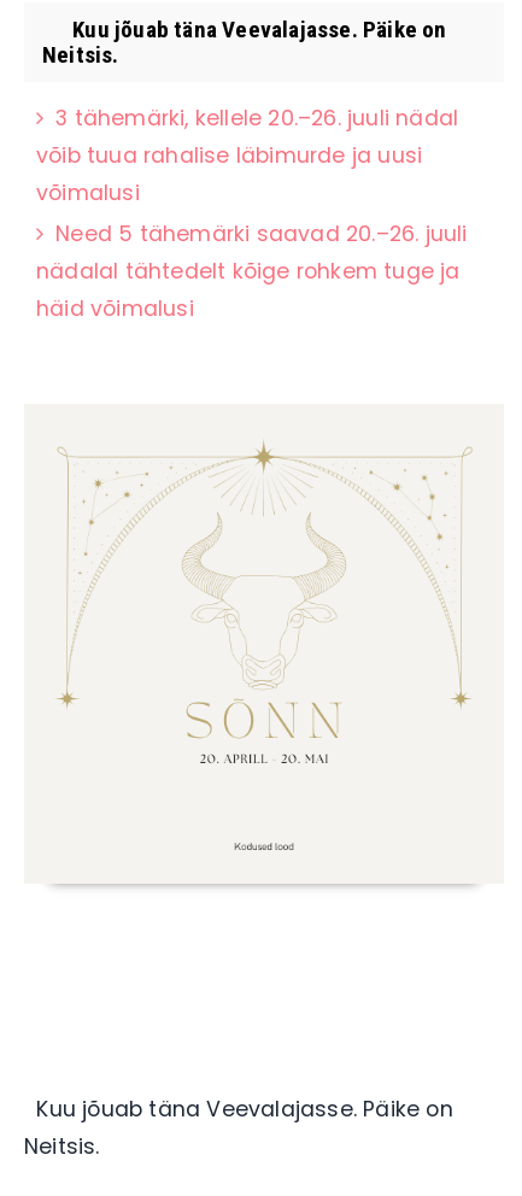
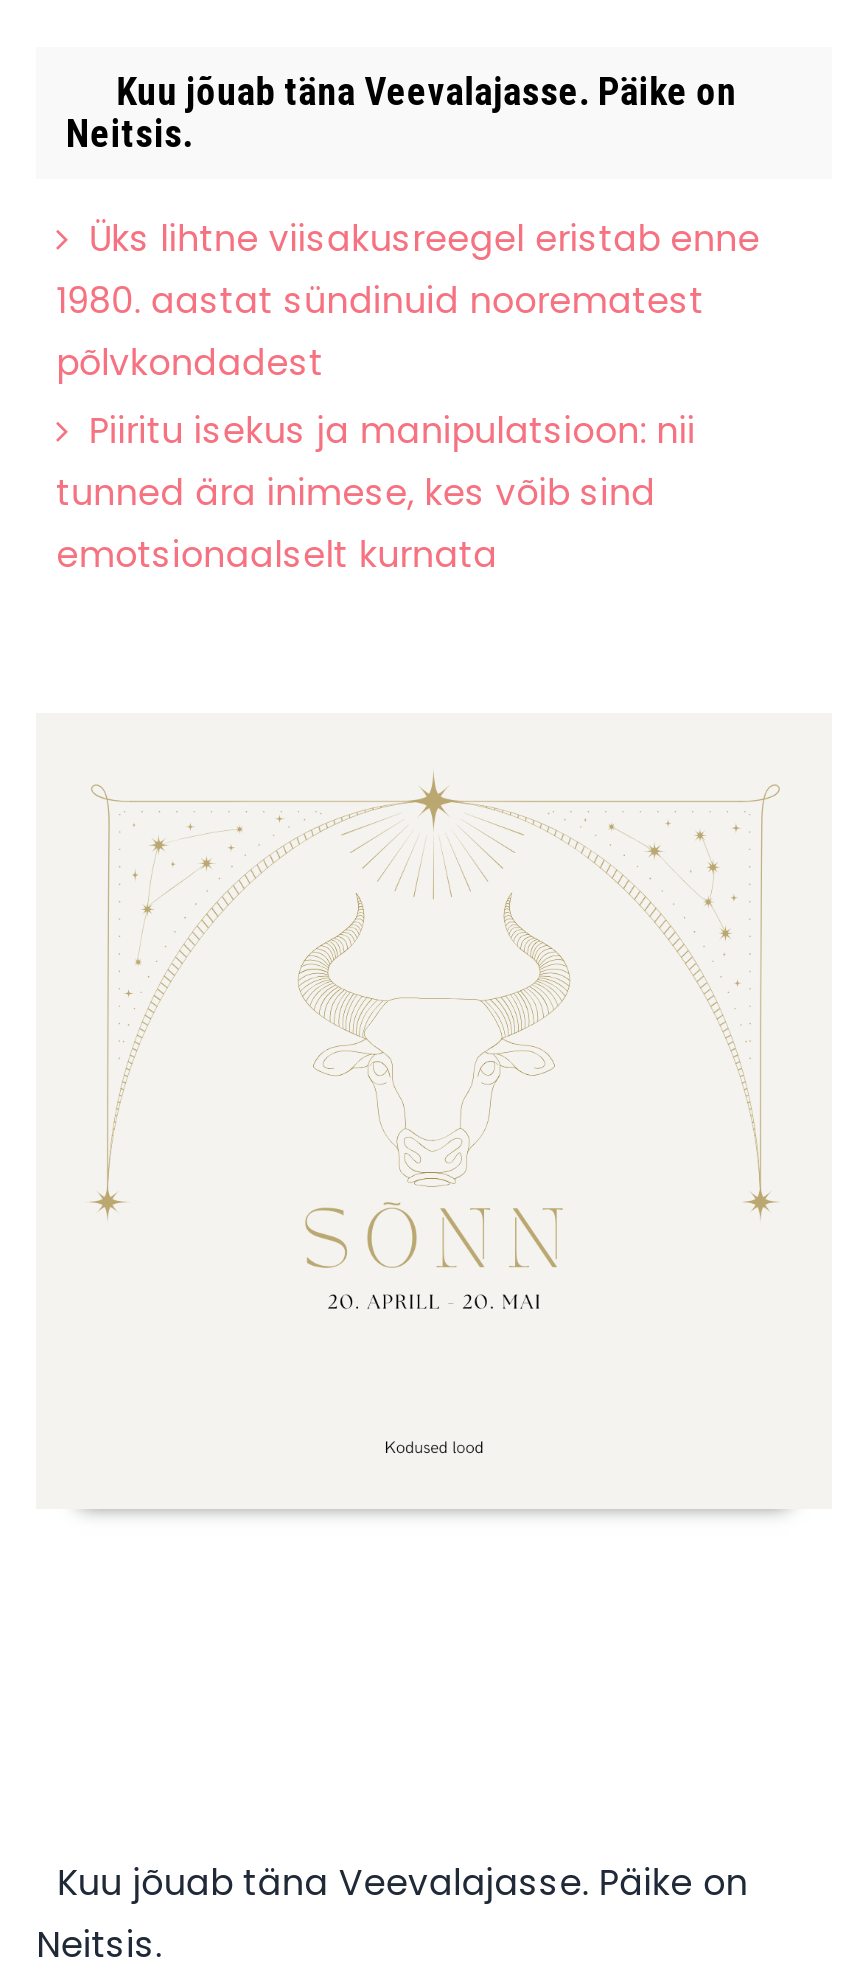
[36,103,467,323] 3 tähemärki, kellele 20.–26. juuli nädal | võib tuua rahalise läbimurde ja uusi | võimalusi | Need 5 tähemärki saavad 20.–26. juuli | nädalal tähtedelt kõige rohkem tuge ja | häid võimalusi -> [56,215,760,579] Üks lihtne viisakusreegel eristab enne | 1980. aastat sündinuid noorematest | põlvkondadest | Piiritu isekus ja manipulatsioon: nii | tunned ära inimese, kes võib sind | emotsionaalselt kurnata

